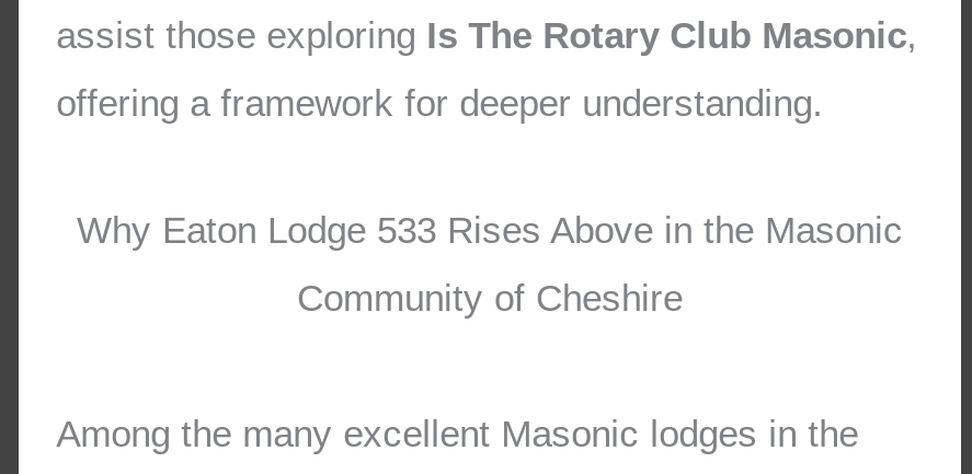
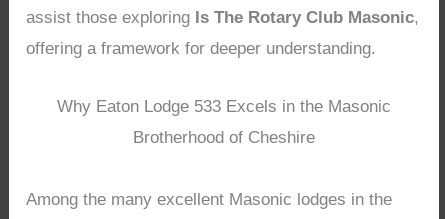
[77,210,903,252] Why Eaton Lodge 533 Rises Above in the Masonic -> [57,97,391,116] Why Eaton Lodge 533 Excels in the Masonic
[297,278,683,320] Community of Cheshire -> [133,128,315,147] Brotherhood of Cheshire

